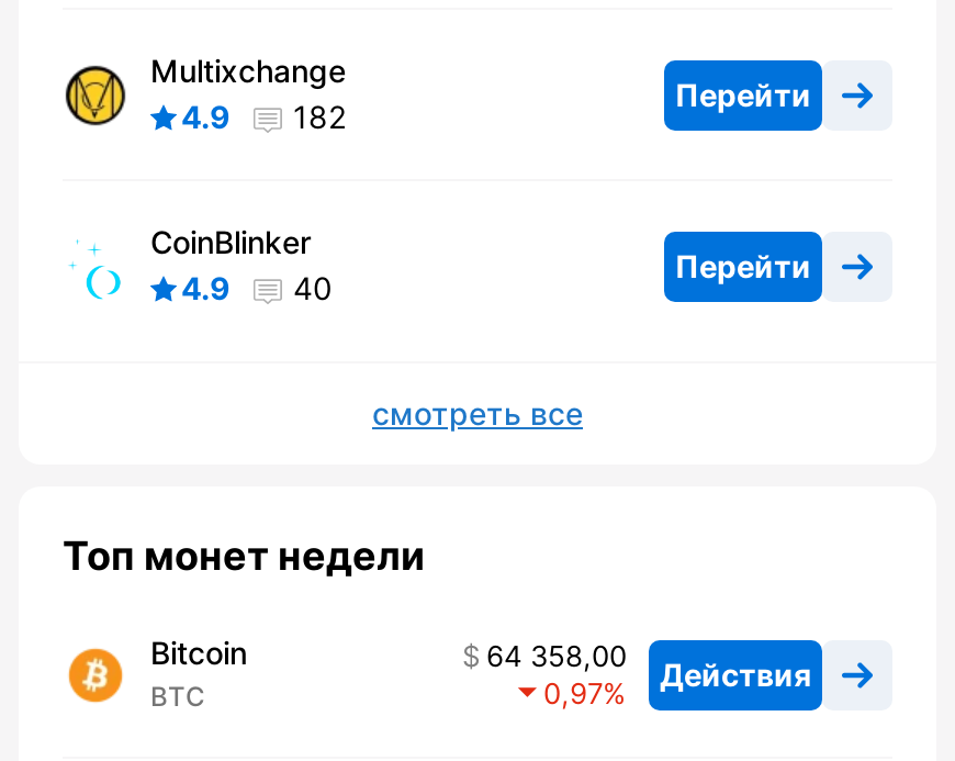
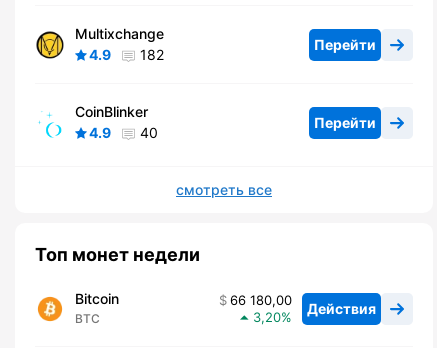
[486,639,811,693] 64 358,00 Действия -> [230,292,376,317] 66 180,00 Действия
[543,676,603,711] 0,97 -> [253,309,281,325] 3,20

